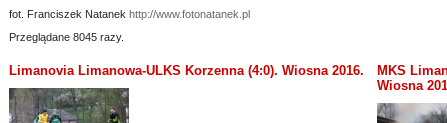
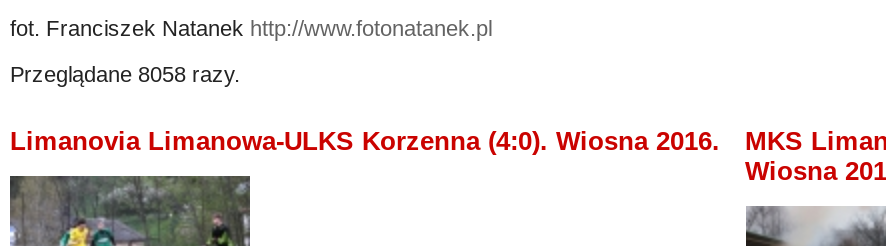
[9,31,124,43] Przeglądane 8045 razy. -> [10,62,240,86] Przeglądane 8058 razy.

